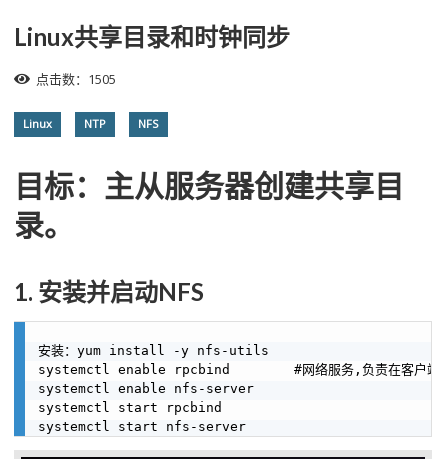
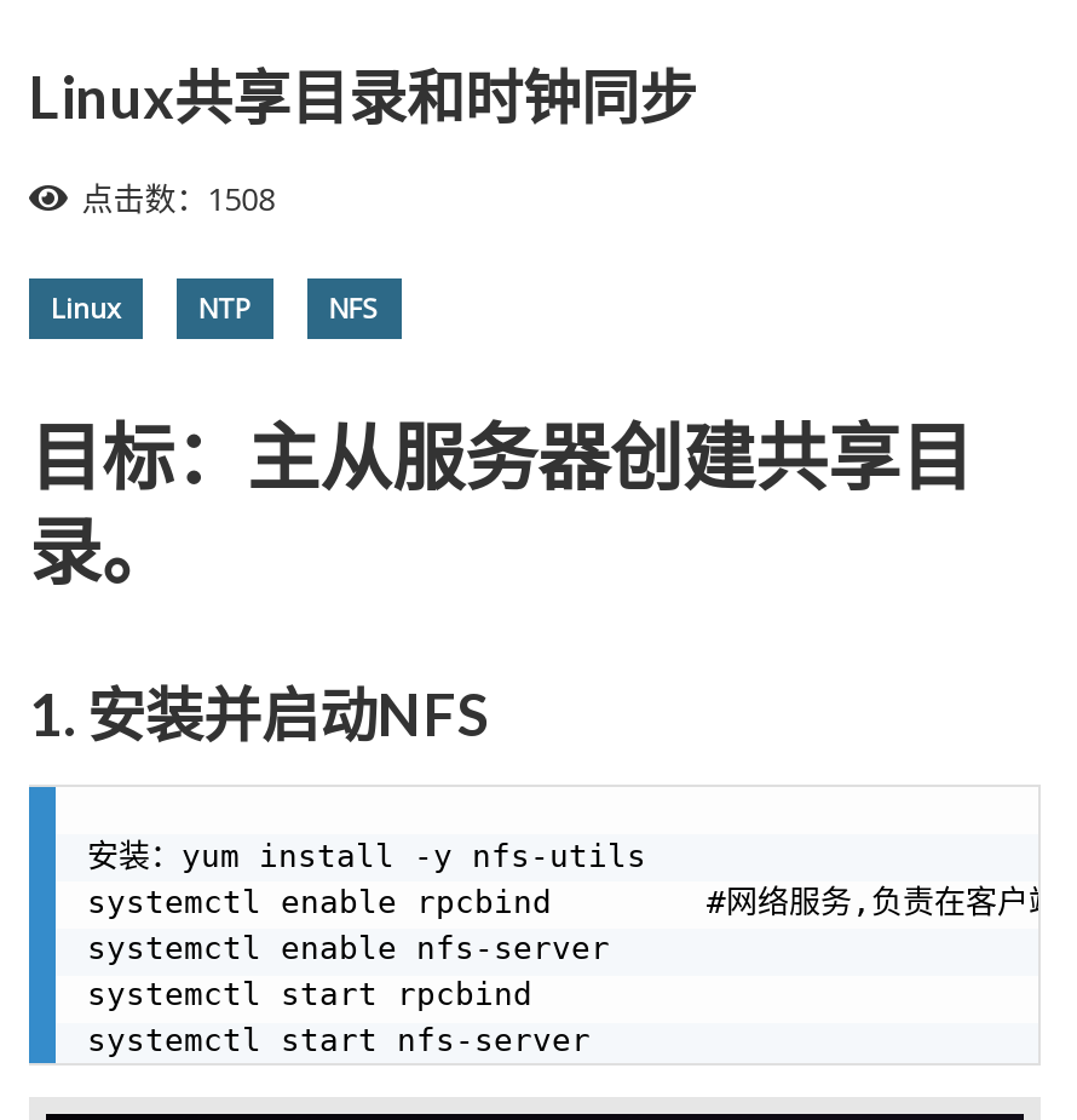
[36,70,116,88] 点击数：1505 -> [82,177,275,220] 点击数：1508

